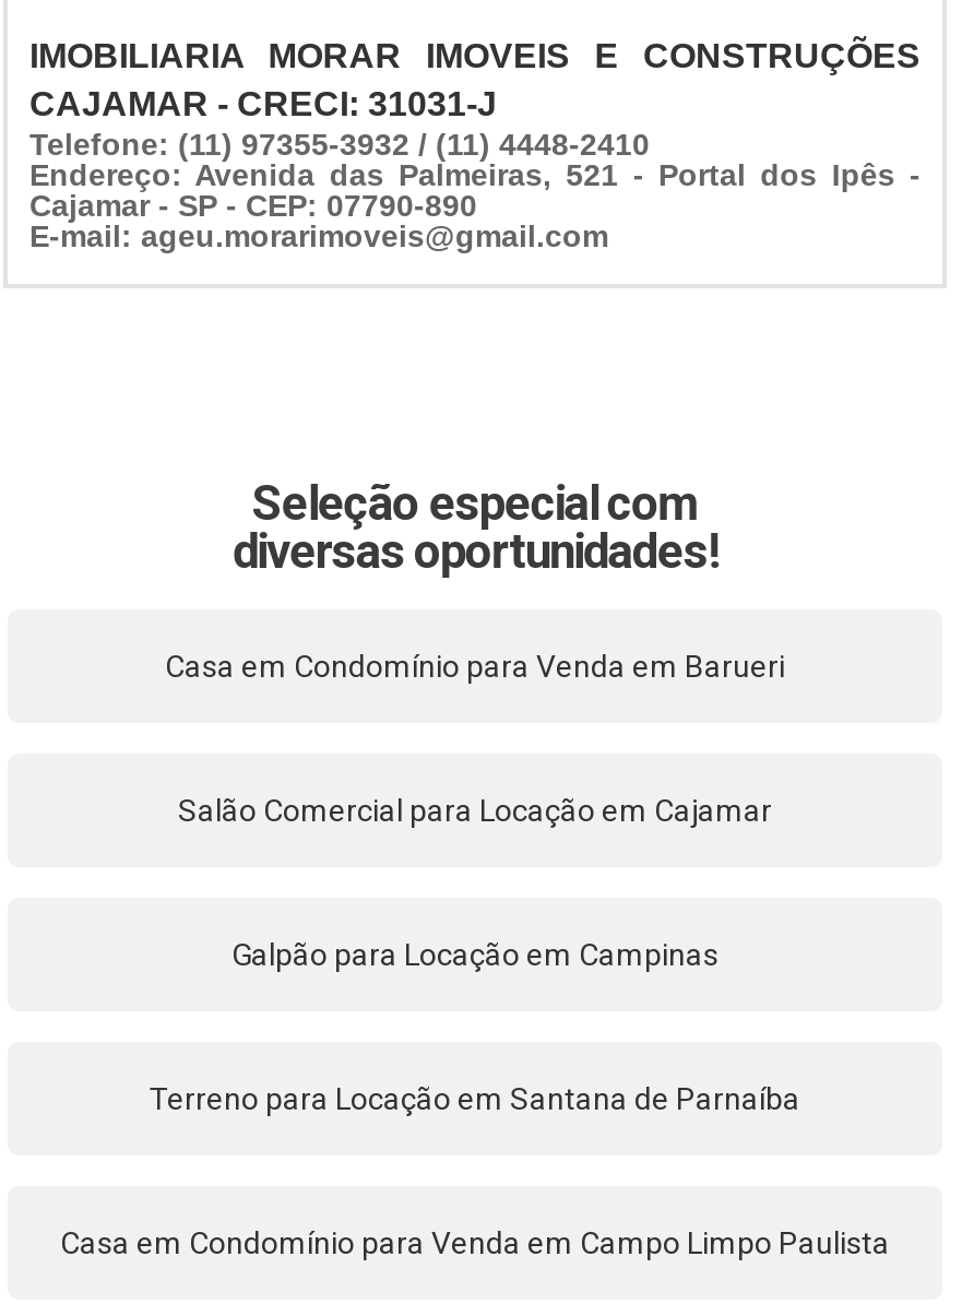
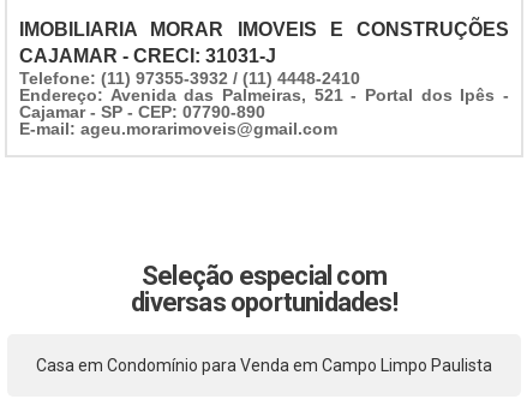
[165,649,785,684] Casa em Condomínio para Venda em Barueri -> none
[178,793,772,828] Salão Comercial para Locação em Cajamar -> none
[231,937,718,972] Galpão para Locação em Campinas -> none
[150,1081,800,1116] Terreno para Locação em Santana de Parnaíba -> none

